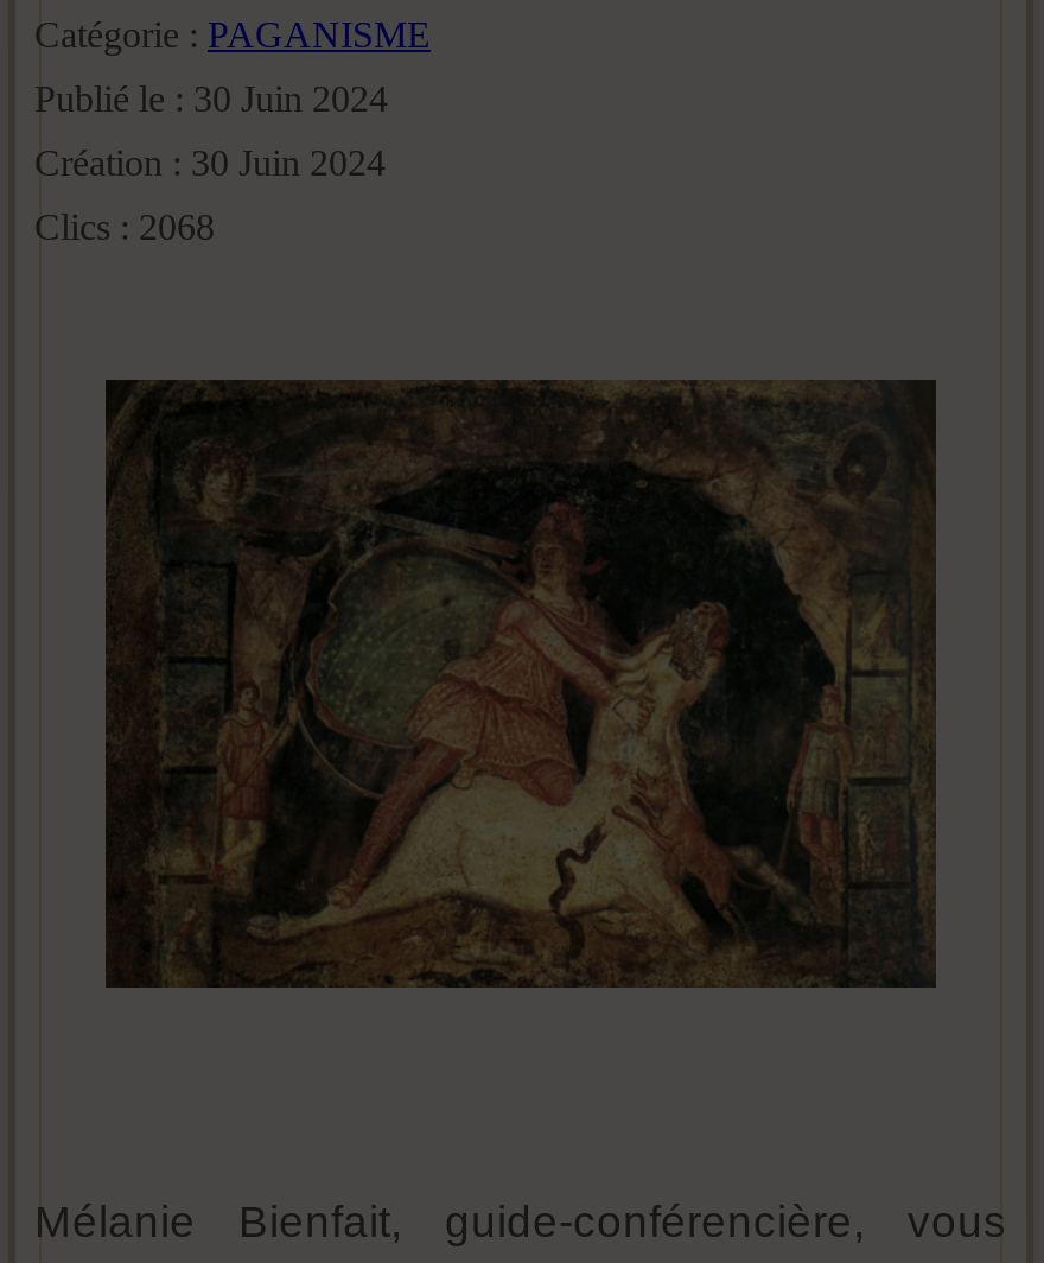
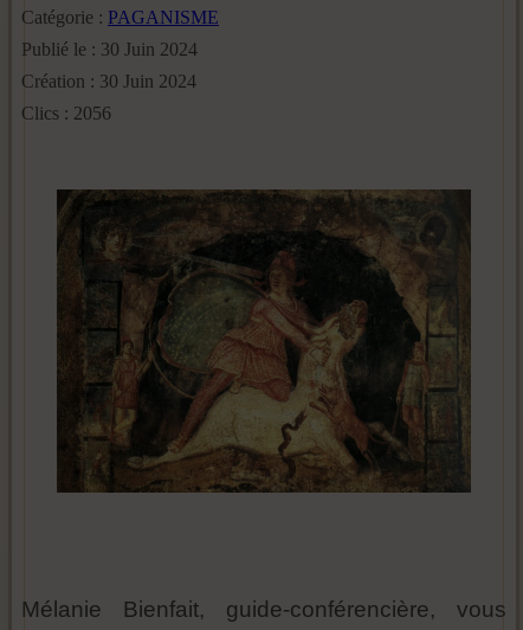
[34,207,215,247] Clics : 2068 -> [21,103,111,123] Clics : 2056

